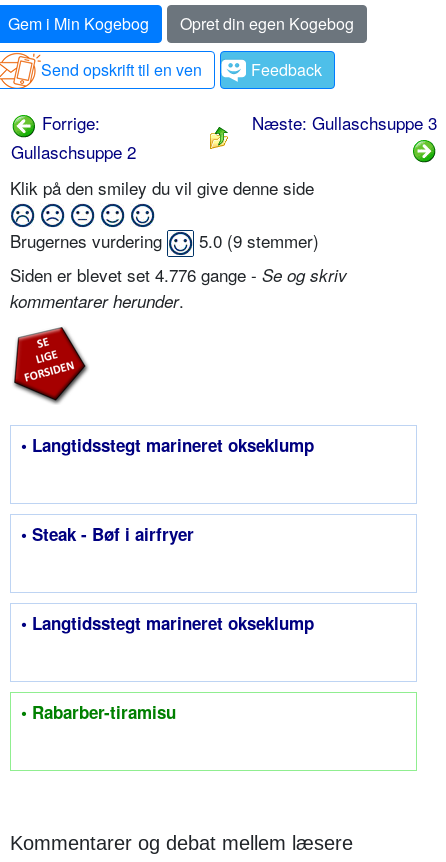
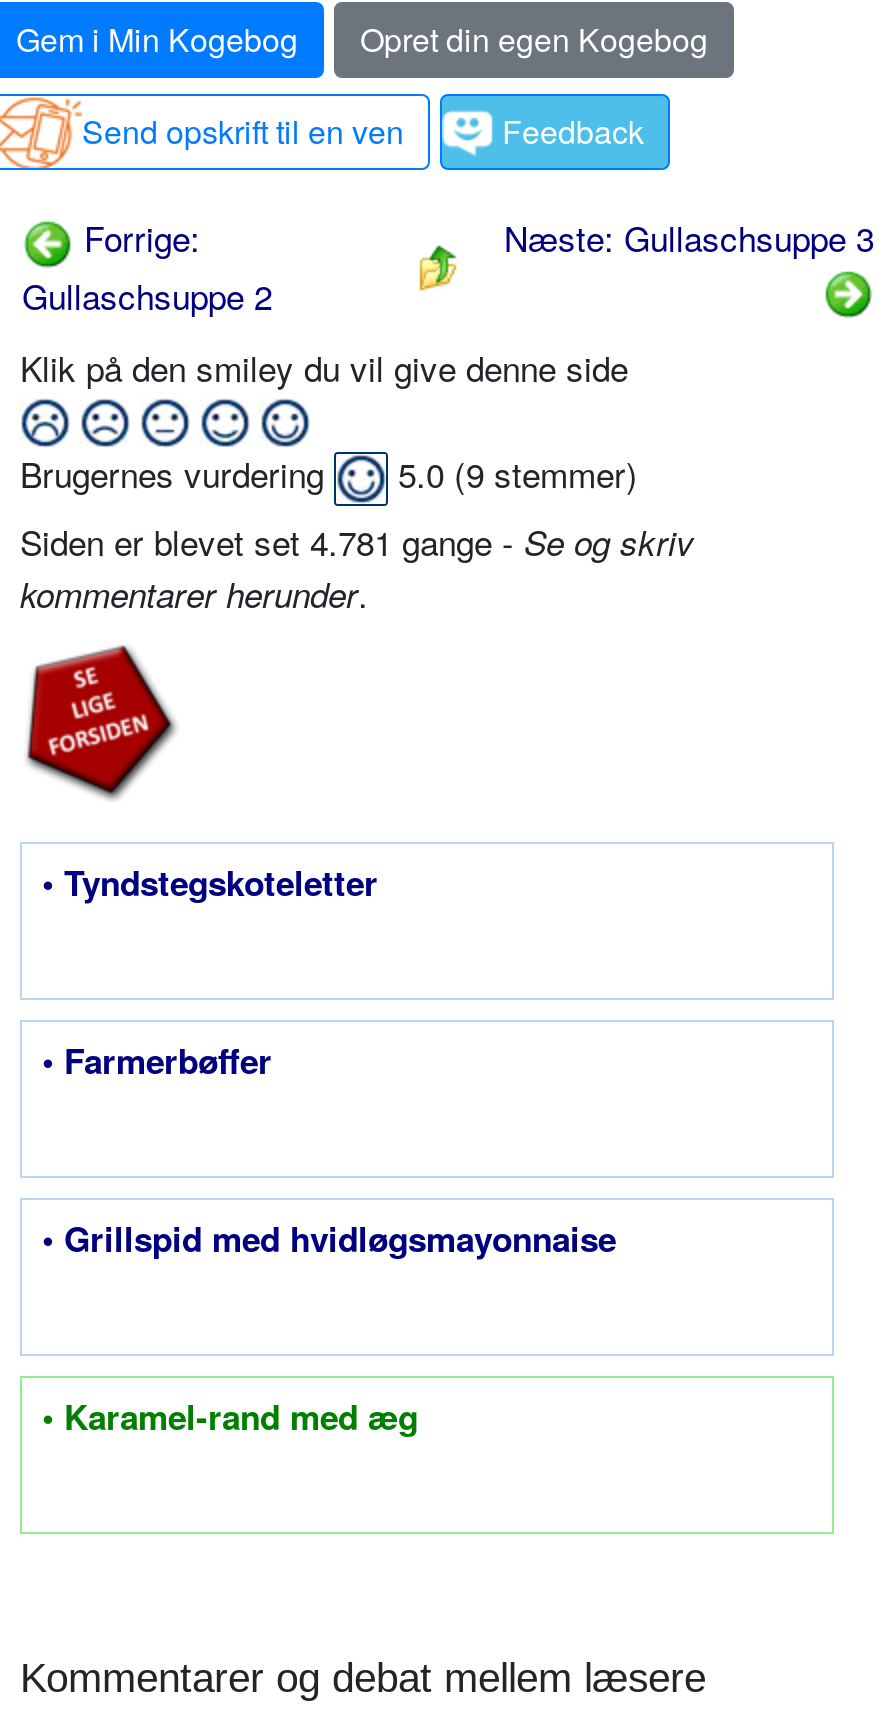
[10,262,347,287] Siden er blevet set 4.776 gange - Se og skriv -> [20,516,694,566] Siden er blevet set 4.781 gange - Se og skriv
[21,433,314,457] • Langtidsstegt marineret okseklump -> [42,858,378,906] • Tyndstegskoteletter
[21,522,194,546] • Steak - Bøf i airfryer -> [42,1036,272,1084] • Farmerbøffer
[21,611,314,635] • Langtidsstegt marineret okseklump -> [42,1214,616,1262] • Grillspid med hvidløgsmayonnaise
[21,700,176,724] • Rabarber-tiramisu -> [42,1392,418,1440] • Karamel-rand med æg

